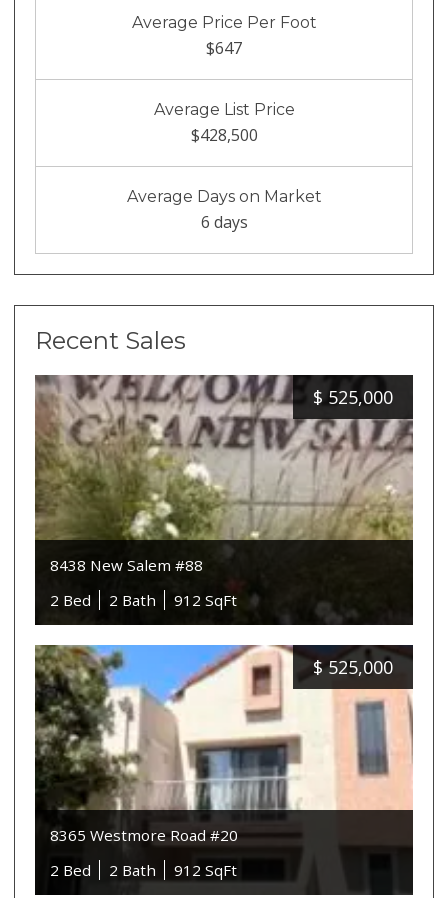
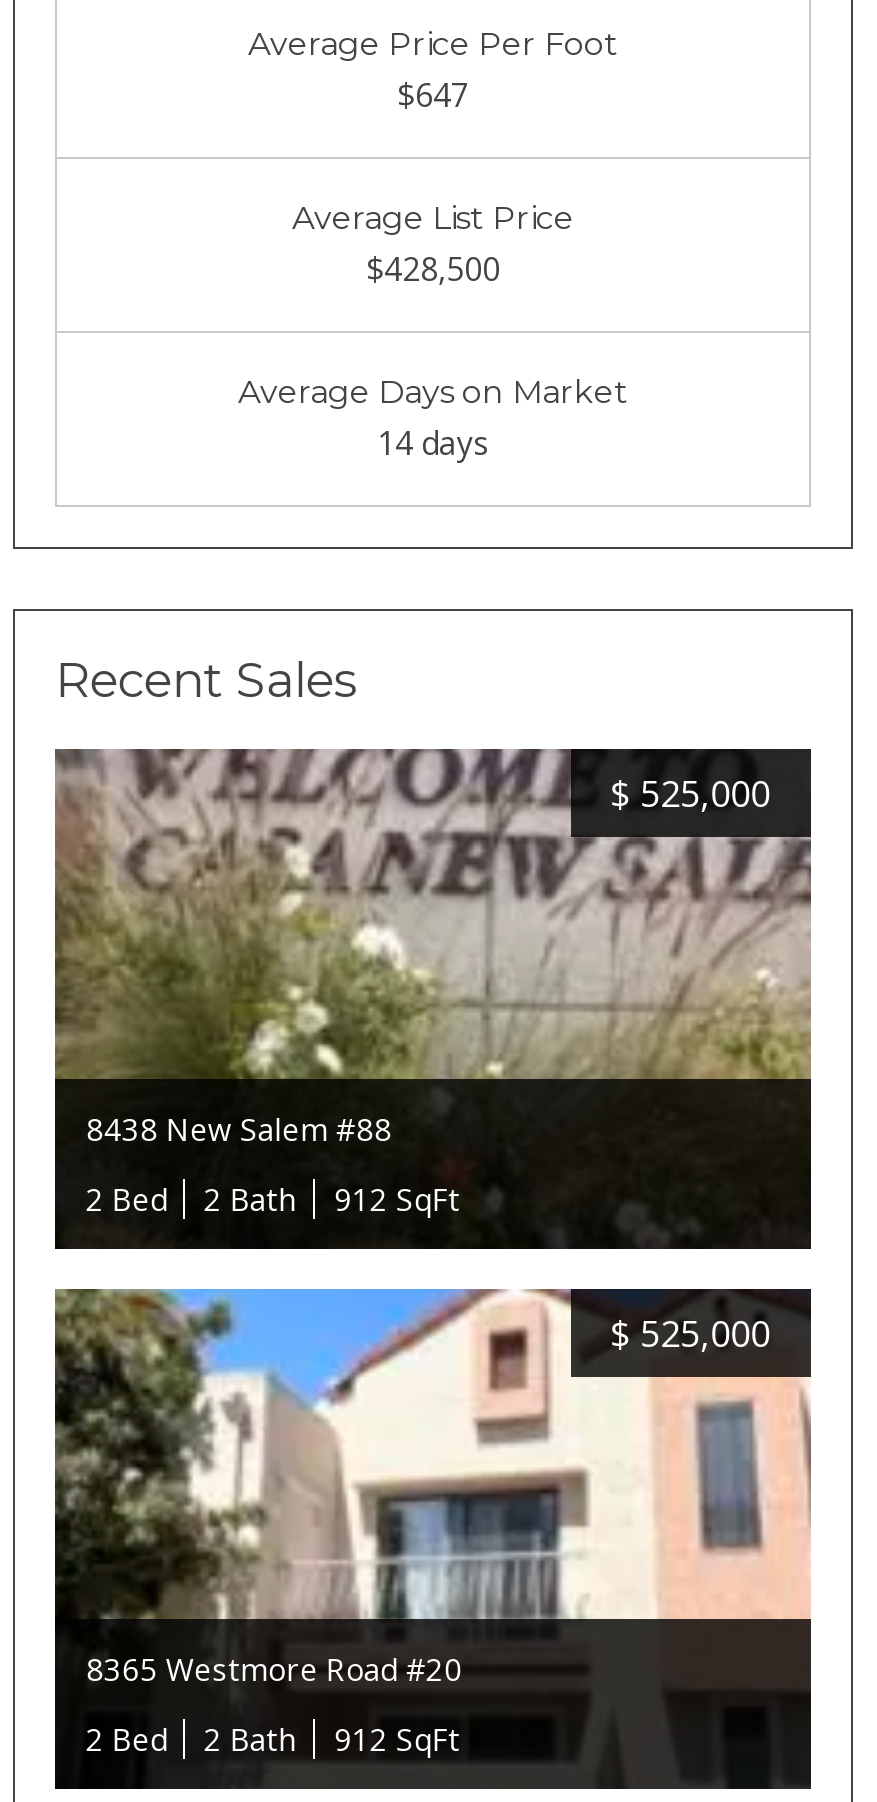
[200,211,247,233] 6 days -> [377,421,489,465] 14 days

